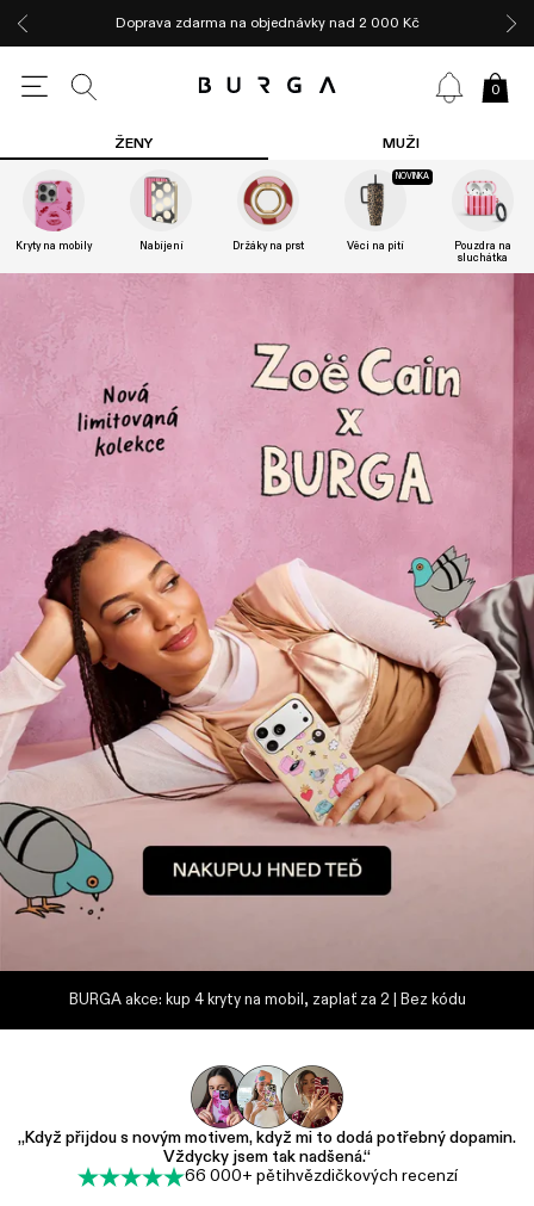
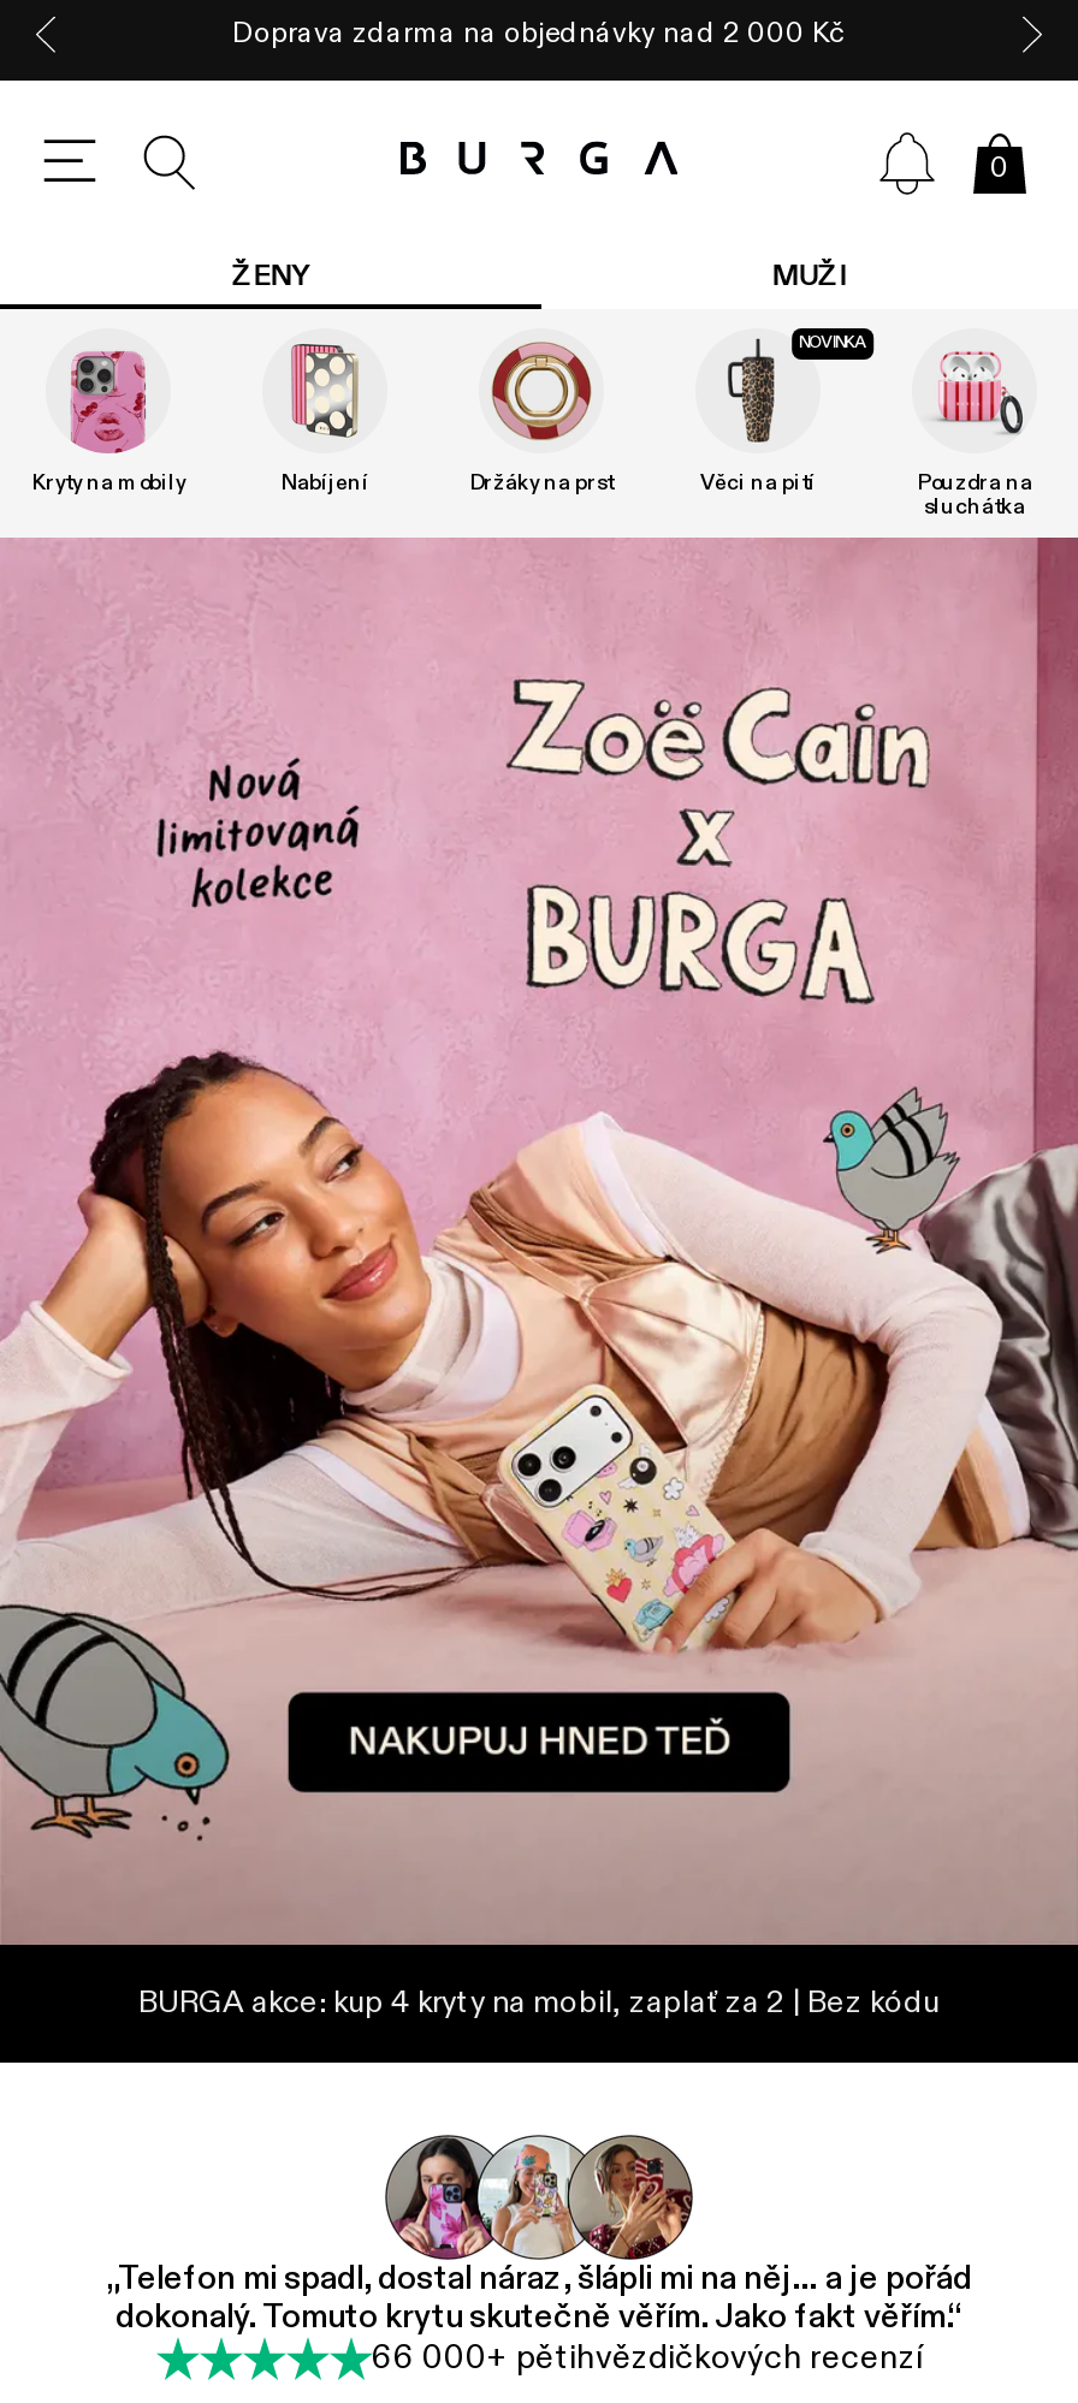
[18,1130,516,1165] „Když přijdou s novým motivem, když mi to dodá potřebný dopamin. | Vždycky jsem tak nadšená.“ -> [106,2263,972,2336] „Telefon mi spadl, dostal náraz, šlápli mi na něj… a je pořád | dokonalý. Tomuto krytu skutečně věřím. Jako fakt věřím.“

